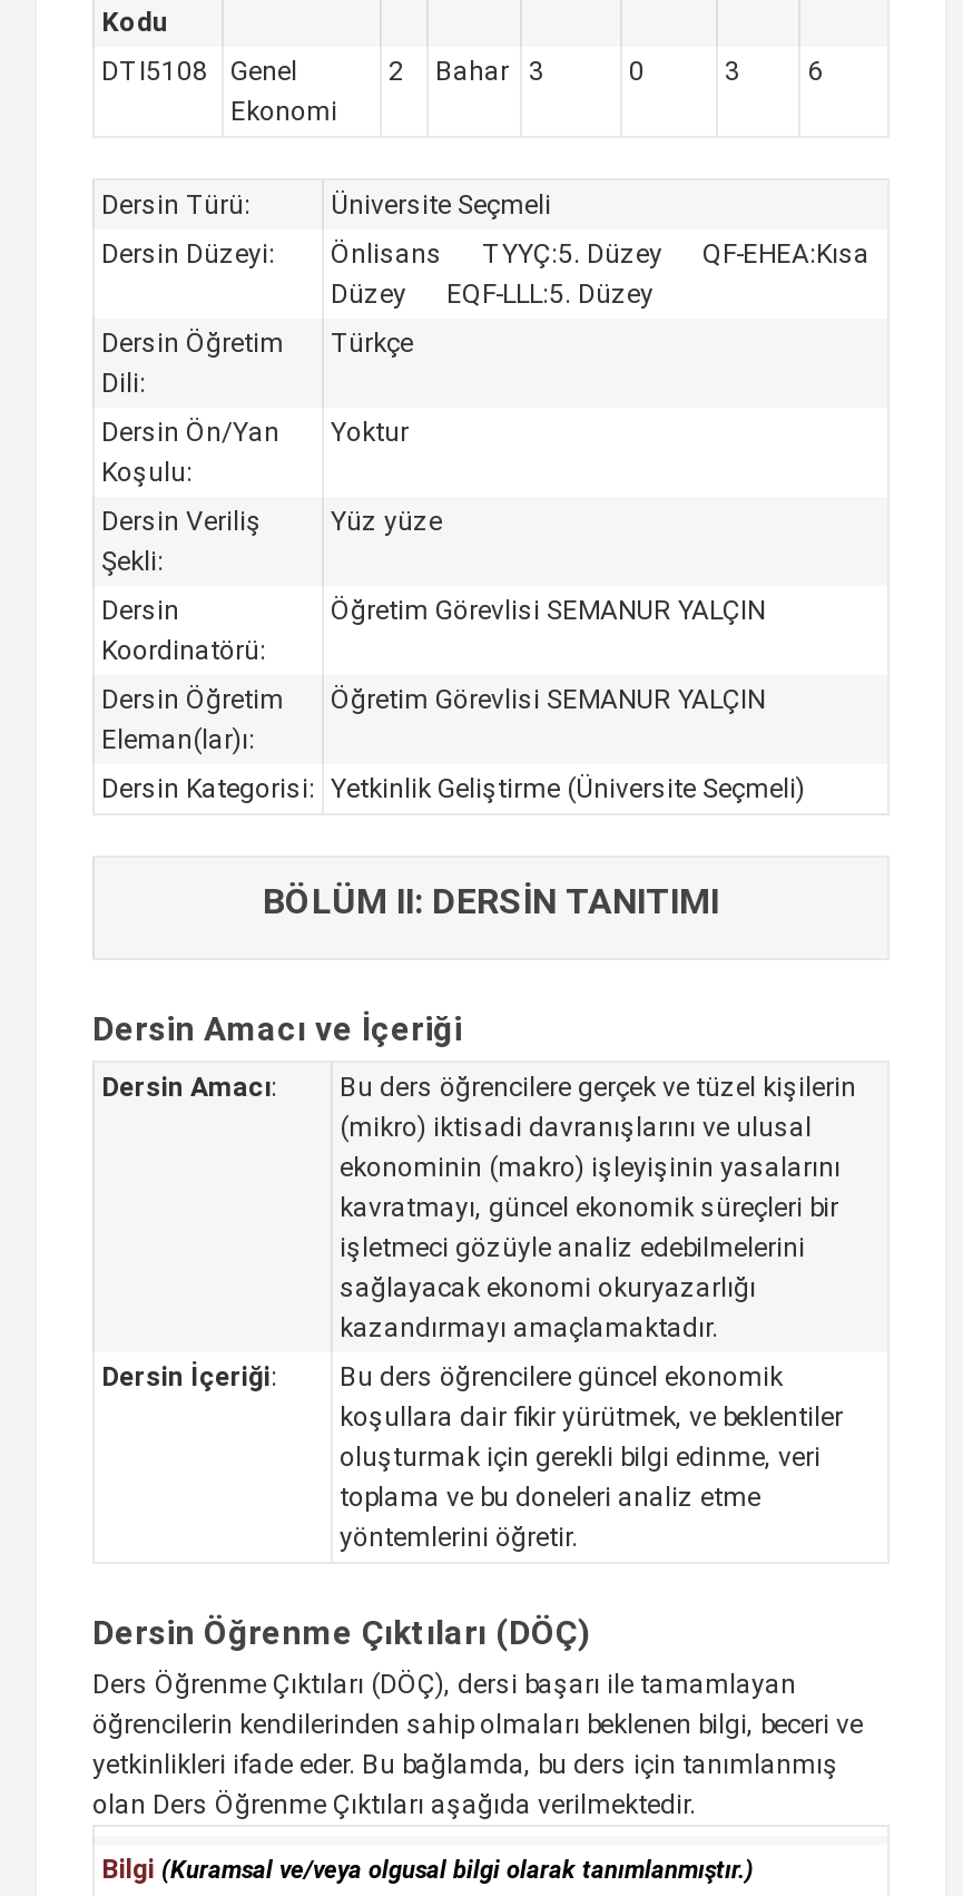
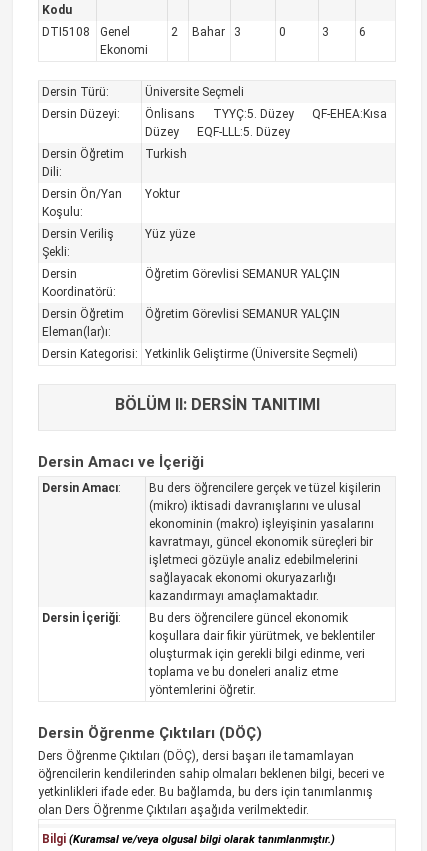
[331,328,413,359] Türkçe -> [145,147,187,161] Turkish

